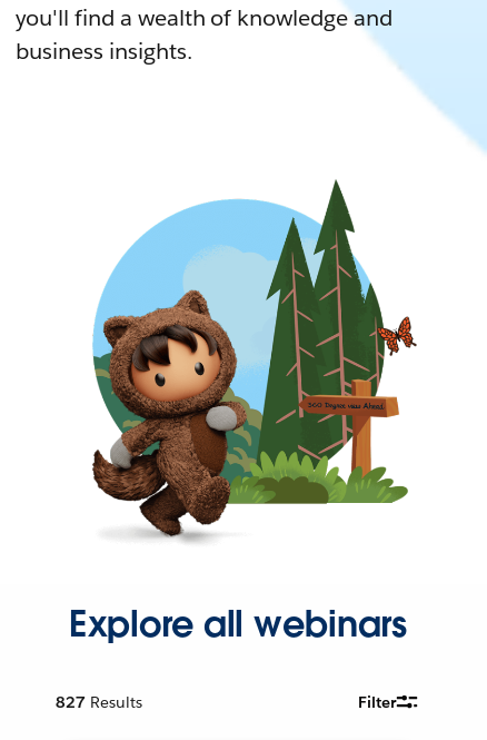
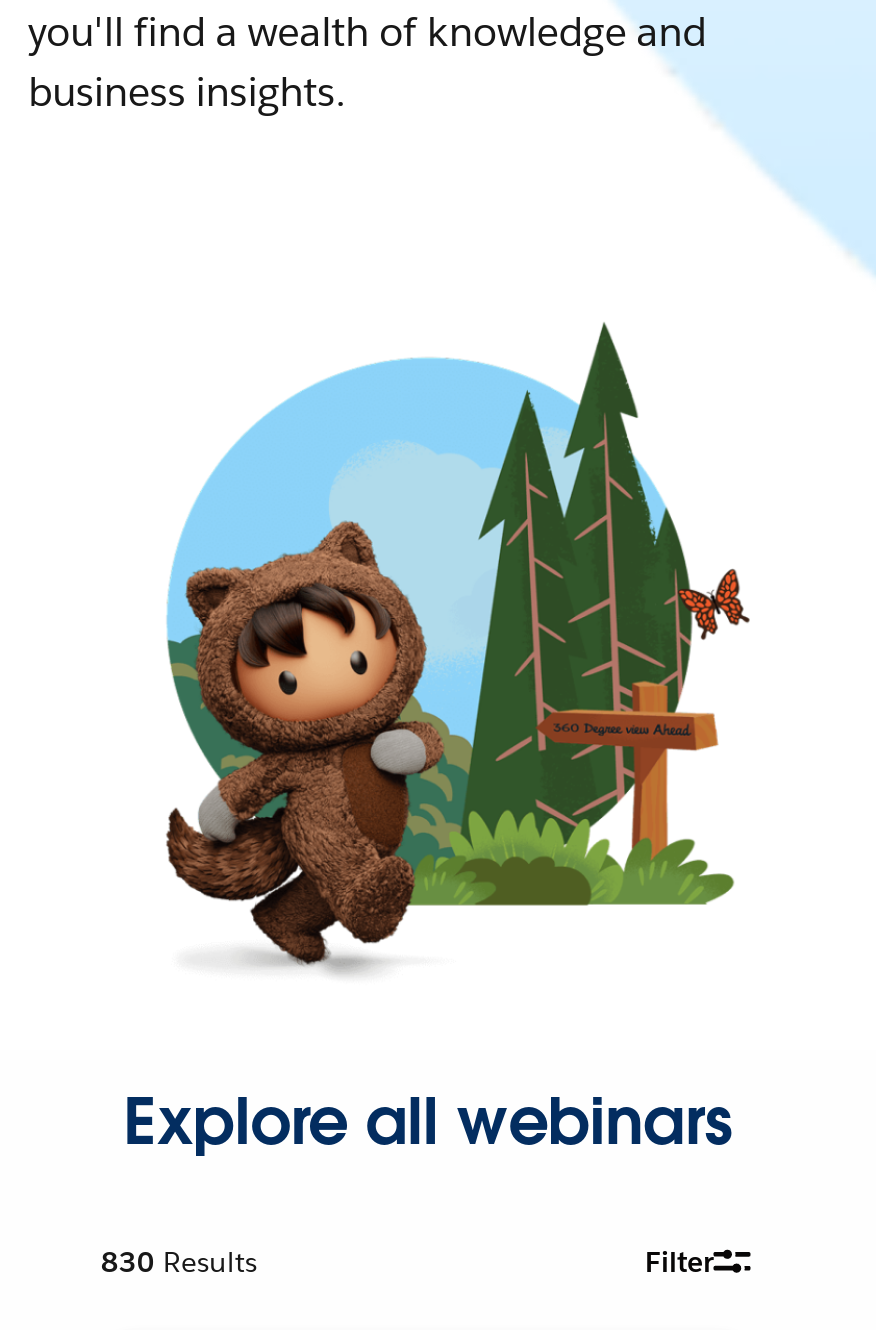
[56,692,143,712] 827 Results -> [101,1244,257,1280] 830 Results

